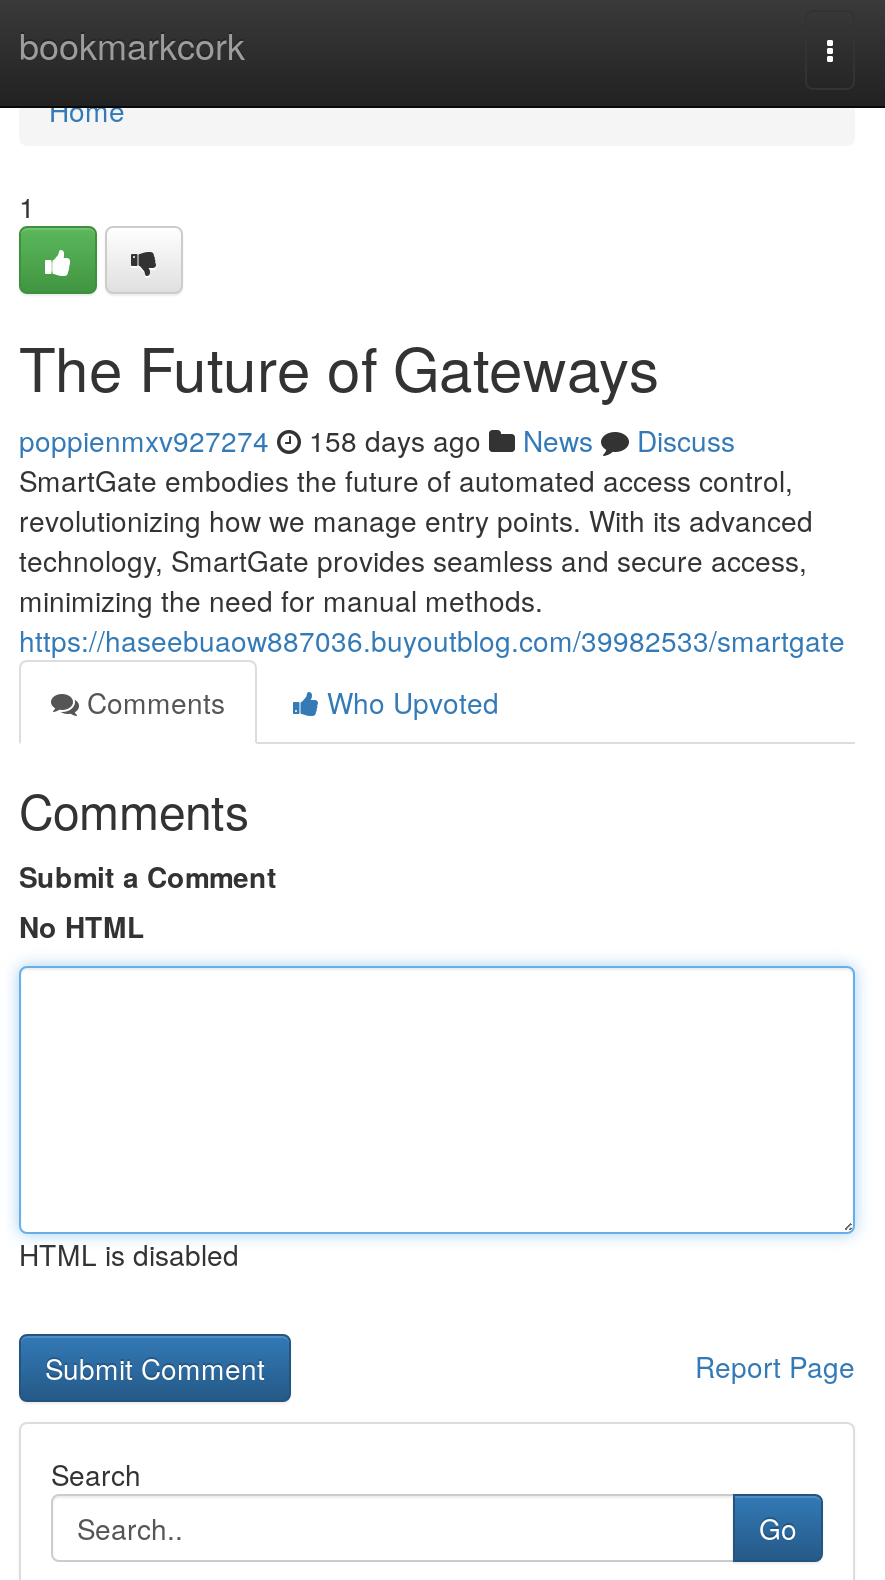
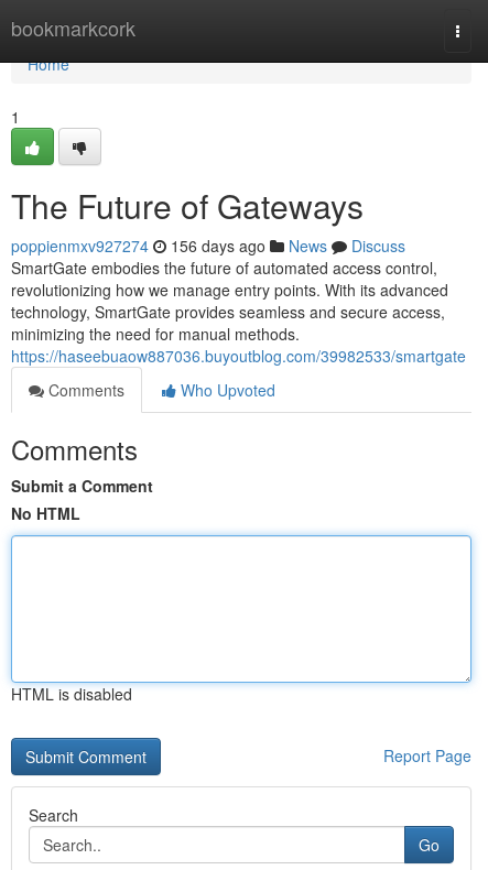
[19,420,735,460] poppienmxv927274 158 days ago News Discuss -> [11,235,405,257] poppienmxv927274 156 days ago News Discuss

